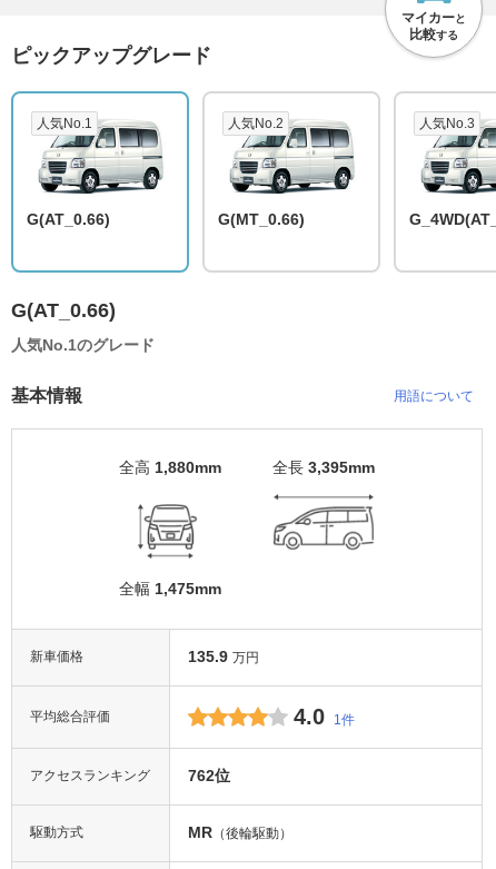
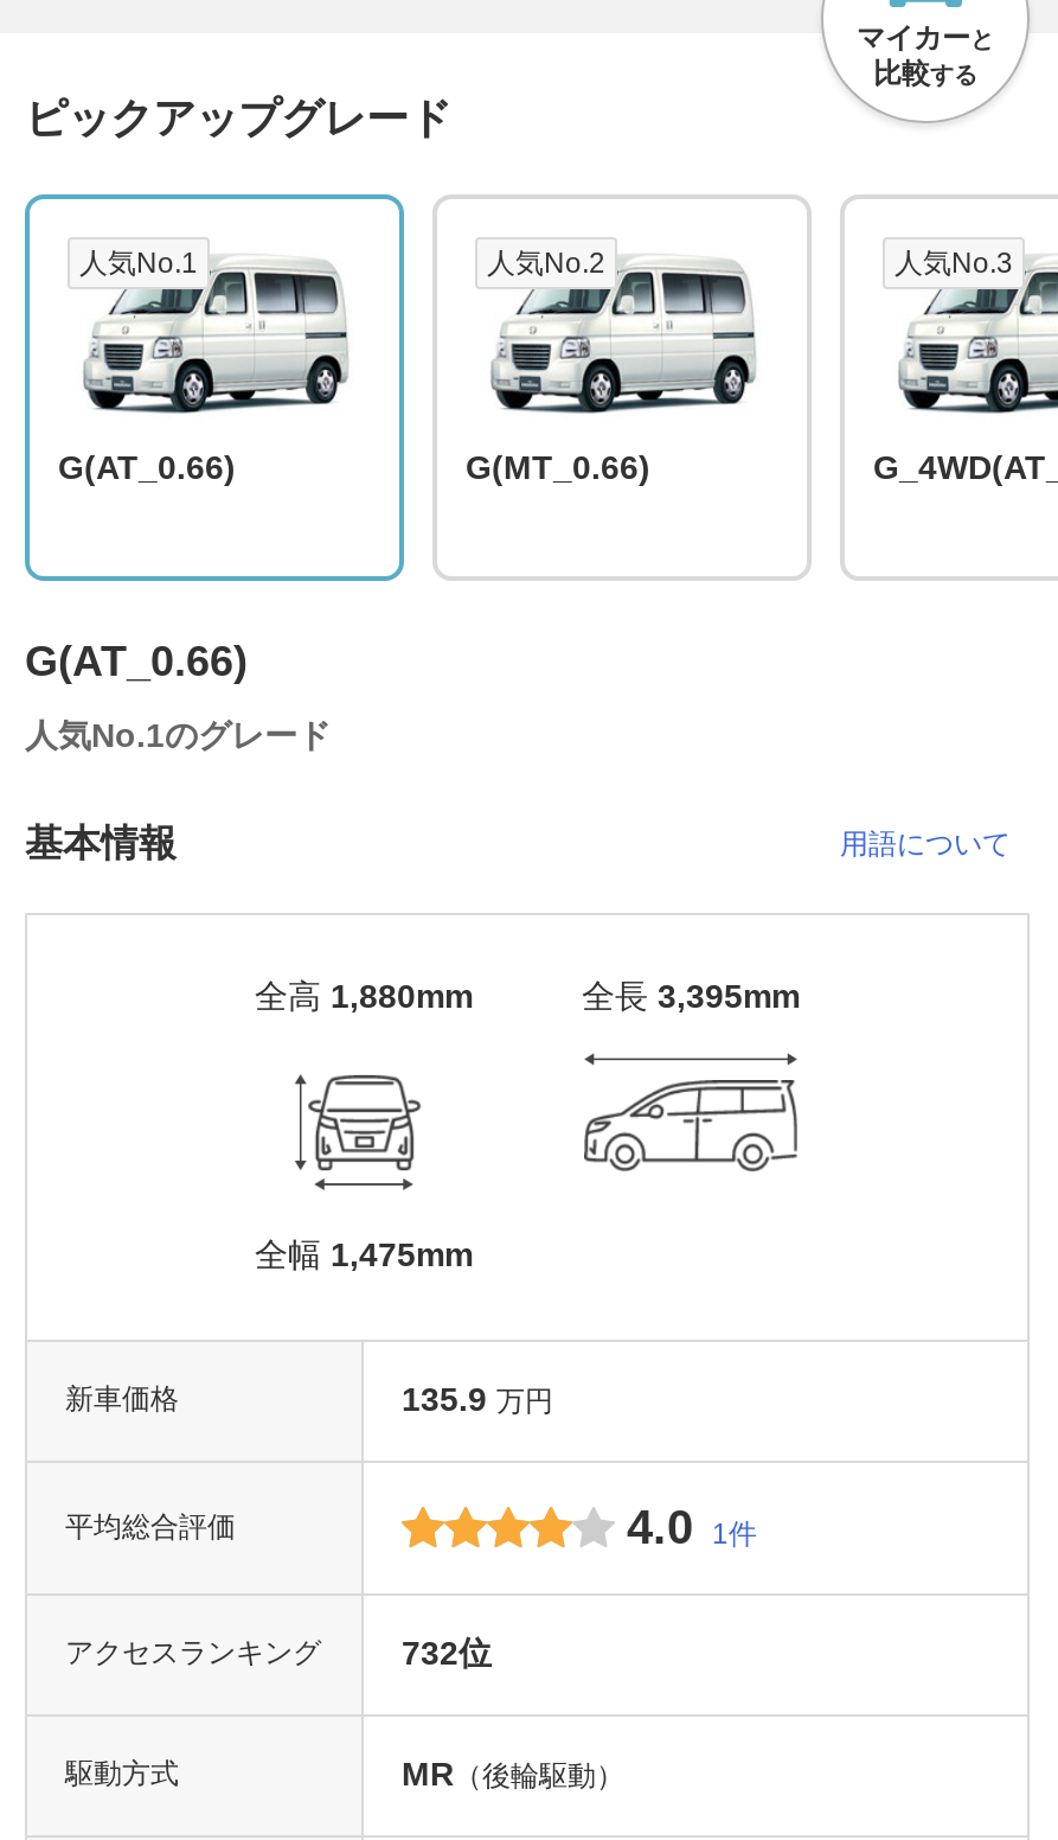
[188,766,230,784] 762位 -> [402,1633,492,1671] 732位

